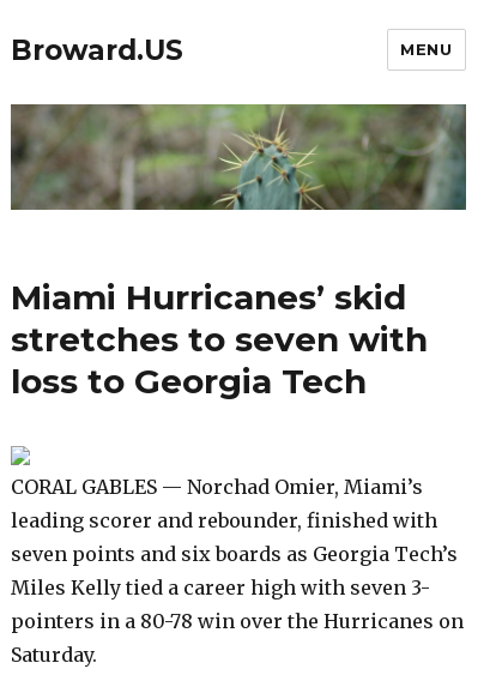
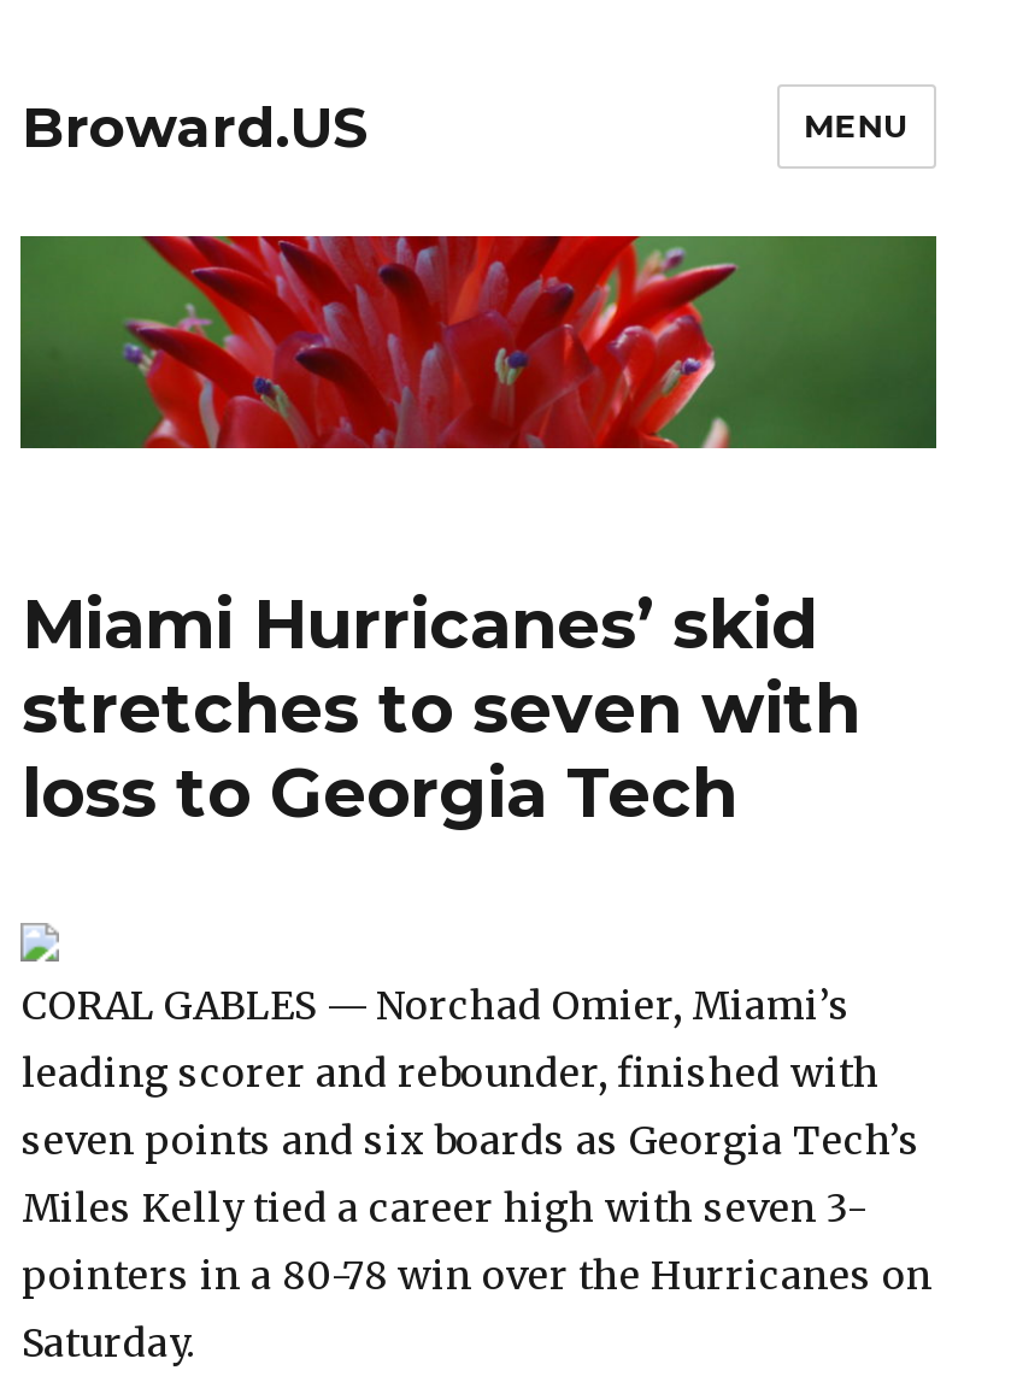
[11,103,466,211] [image] -> [20,234,936,451] [image]

